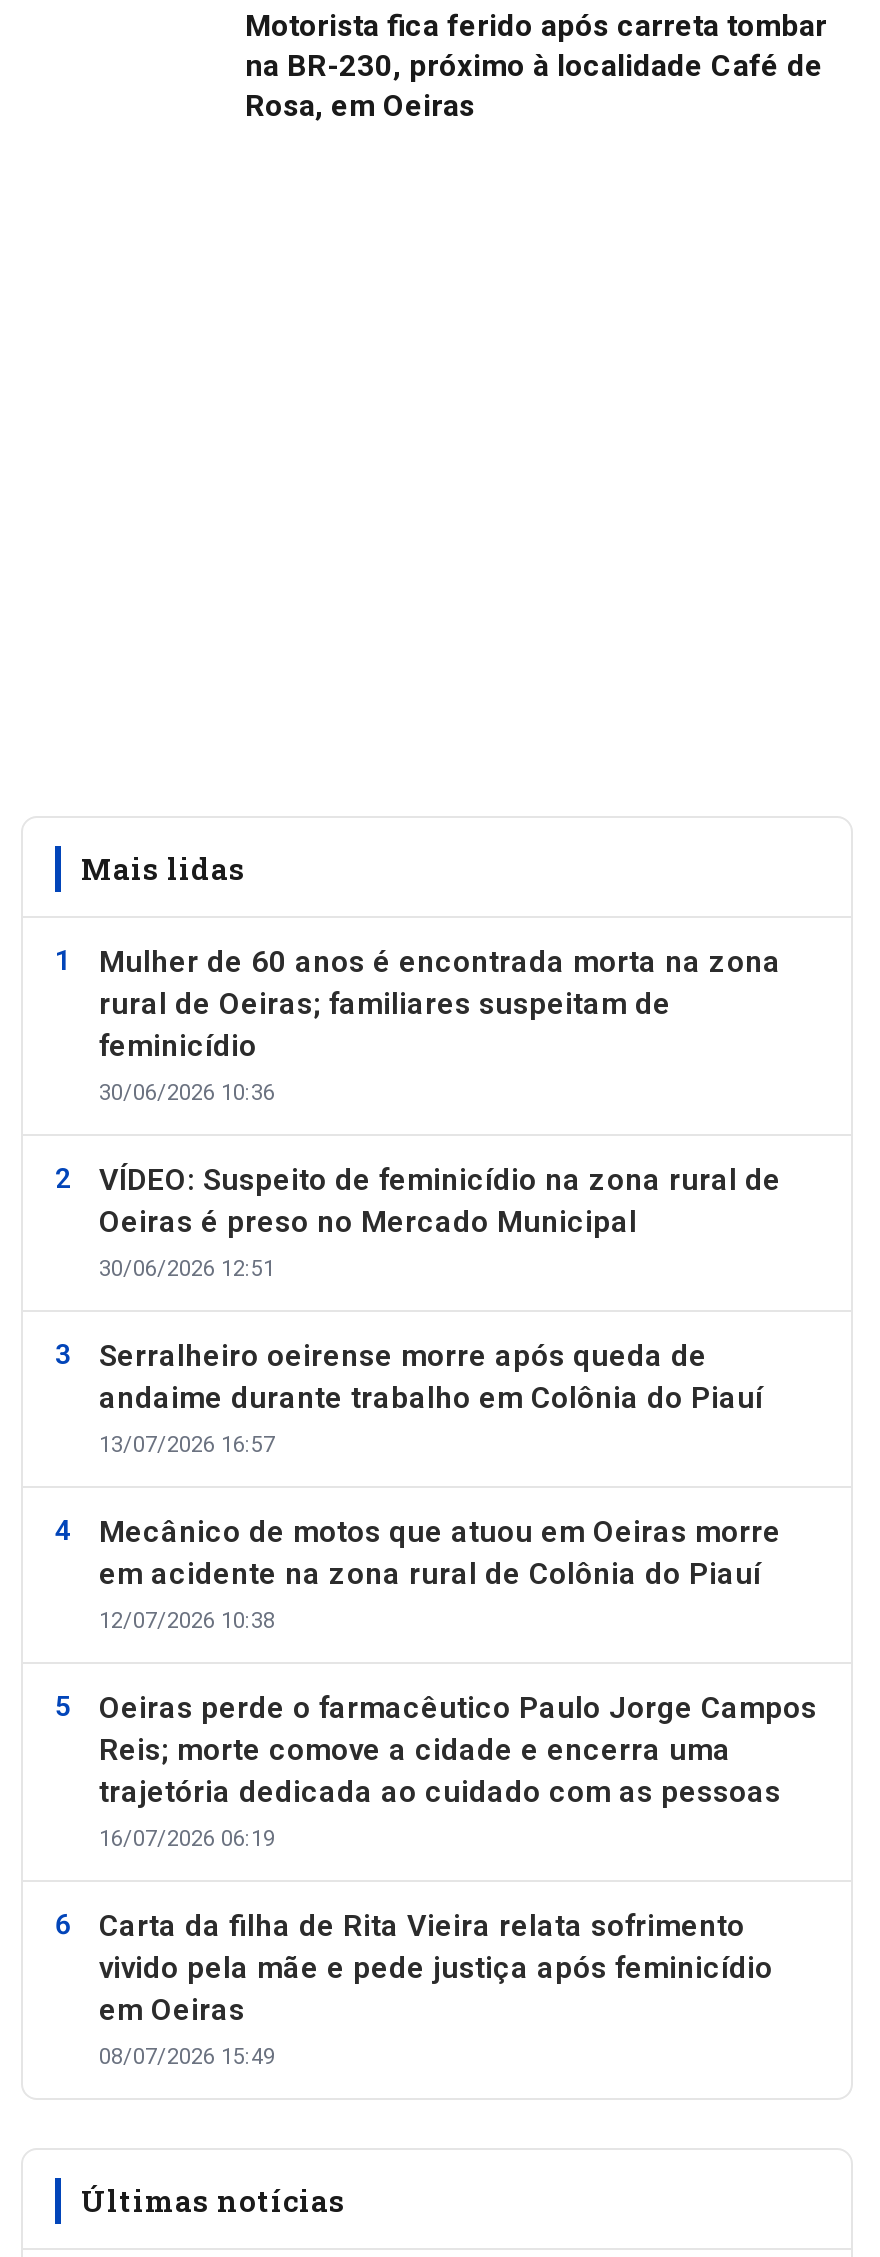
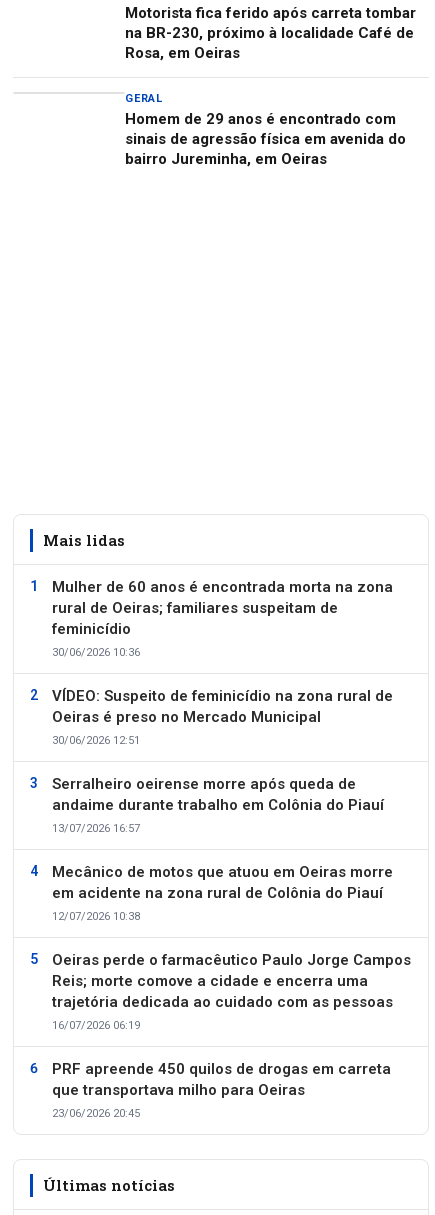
none -> [125,91,406,167] GERAL | Homem de 29 anos é encontrado com | sinais de agressão física em avenida do | bairro Jureminha, em Oeiras
moved [81,847,817,1851] -> [43,529,411,1031]: Mais lidas | Mulher de 60 anos é encontrada morta na zona | rural de Oeiras; familiares suspeitam de | ... | trajetória dedicada ao cuidado com as pessoas | 16/07/2026 06:19
[99,1907,773,2069] Carta da filha de Rita Vieira relata sofrimento | vivido pela mãe e pede justiça após feminicídio | em Oeiras | 08/07/2026 15:49 -> [52,1059,391,1119] PRF apreende 450 quilos de drogas em carreta | que transportava milho para Oeiras | 23/06/2026 20:45

